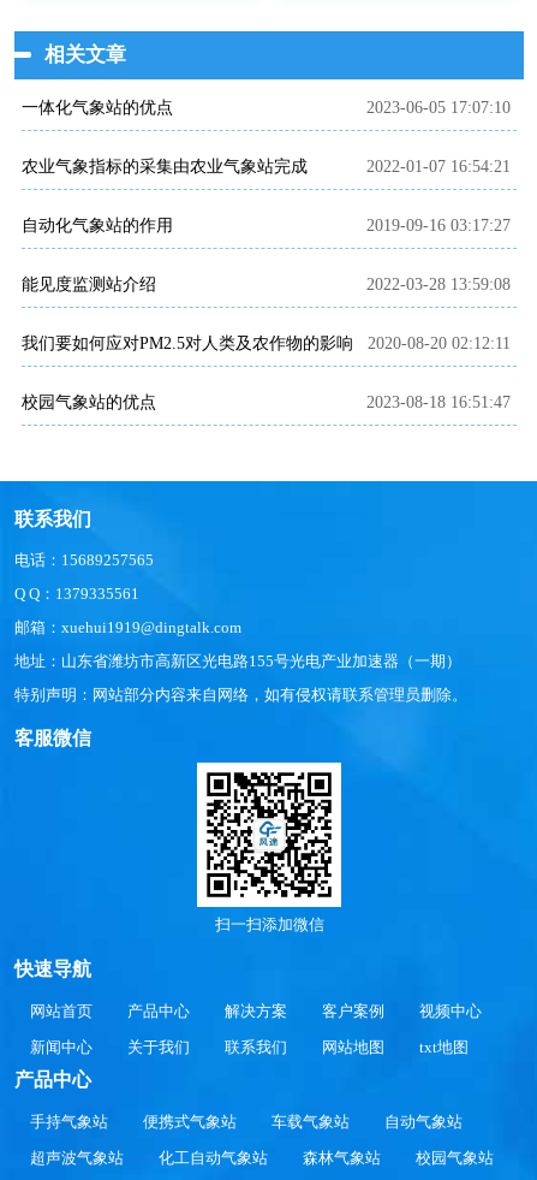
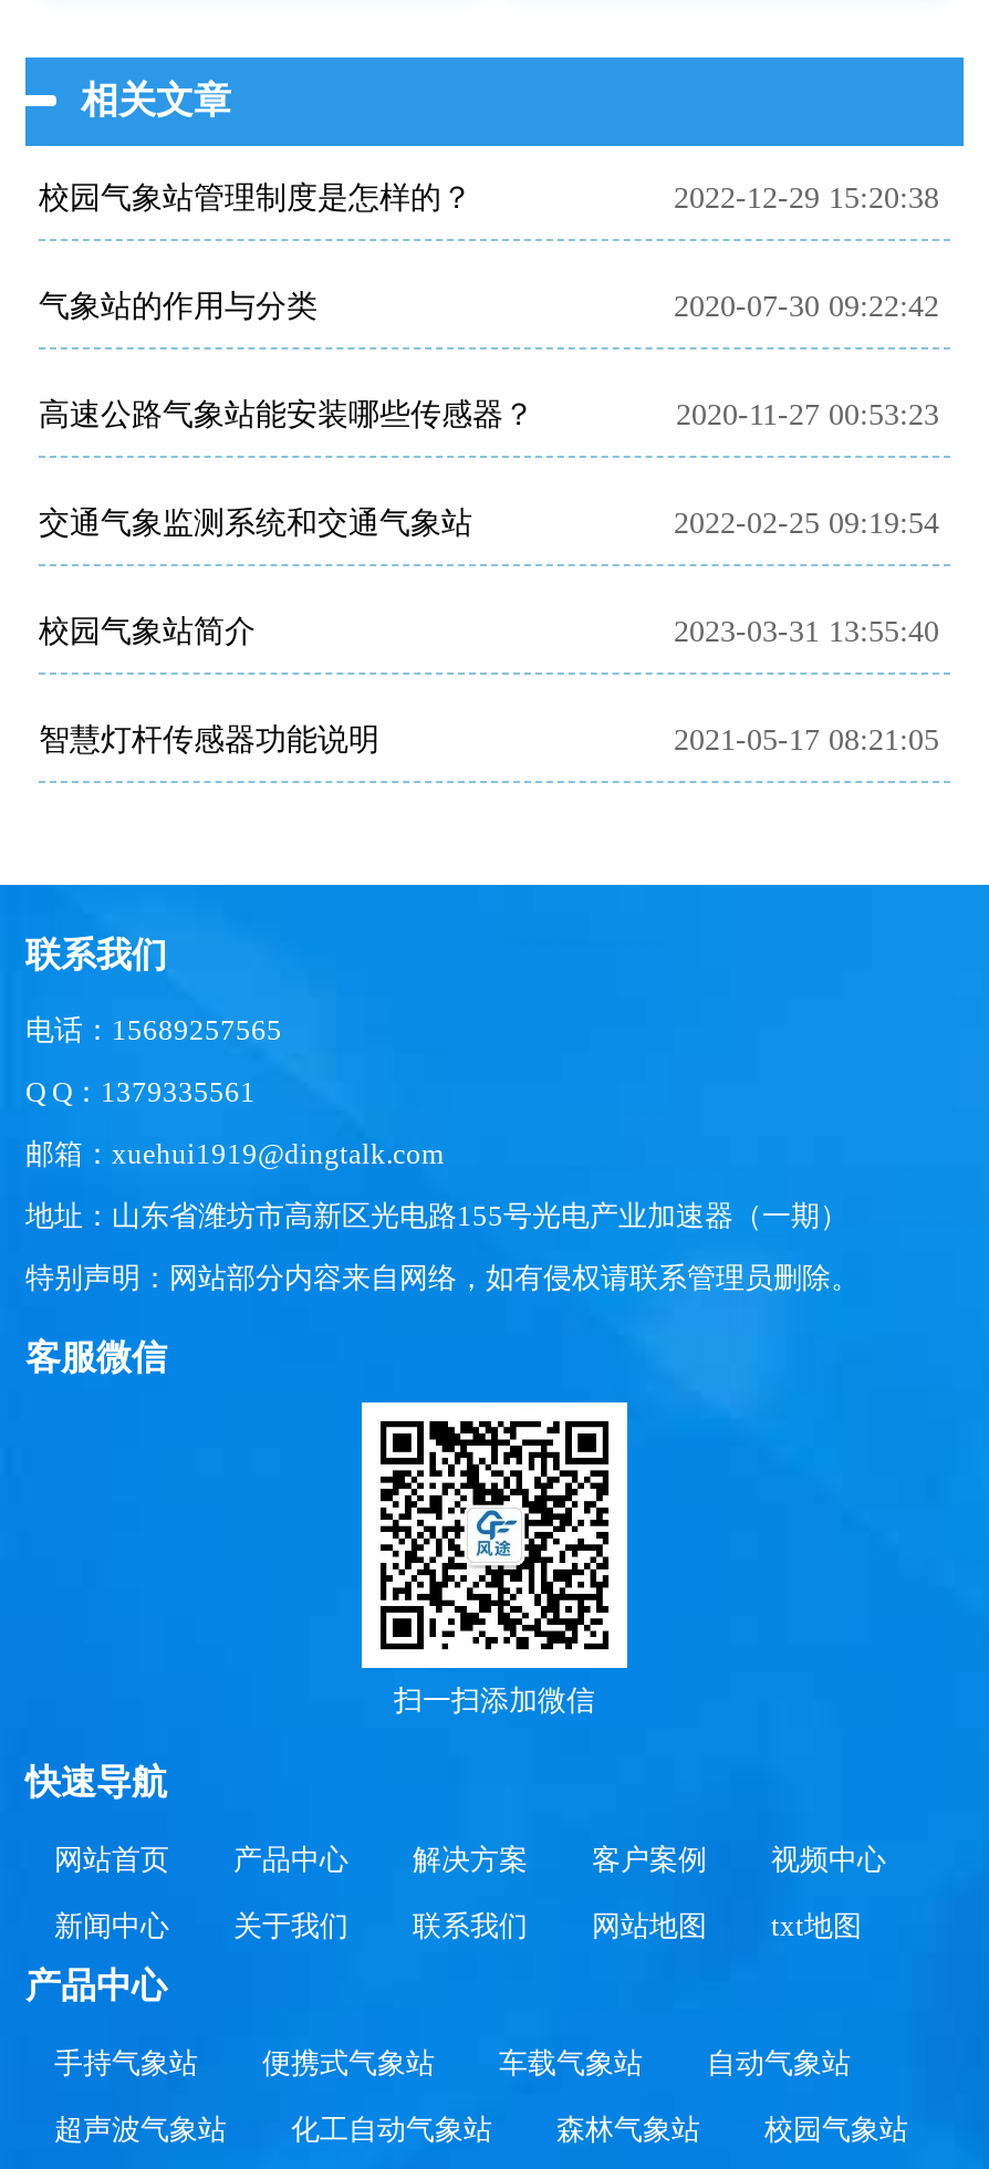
[22,99,511,117] 一体化气象站的优点 | 2023-06-05 17:07:10 -> [39,181,939,215] 校园气象站管理制度是怎样的？ | 2022-12-29 15:20:38
[22,158,511,176] 农业气象指标的采集由农业气象站完成 | 2022-01-07 16:54:21 -> [39,290,939,323] 气象站的作用与分类 | 2020-07-30 09:22:42
[22,217,511,235] 自动化气象站的作用 | 2019-09-16 03:17:27 -> [39,398,939,431] 高速公路气象站能安装哪些传感器？ | 2020-11-27 00:53:23
[22,275,511,293] 能见度监测站介绍 | 2022-03-28 13:59:08 -> [39,507,939,540] 交通气象监测系统和交通气象站 | 2022-02-25 09:19:54
[22,334,511,352] 我们要如何应对PM2.5对人类及农作物的影响 | 2020-08-20 02:12:11 -> [39,615,939,648] 校园气象站简介 | 2023-03-31 13:55:40
[22,393,511,411] 校园气象站的优点 | 2023-08-18 16:51:47 -> [39,723,939,757] 智慧灯杆传感器功能说明 | 2021-05-17 08:21:05

